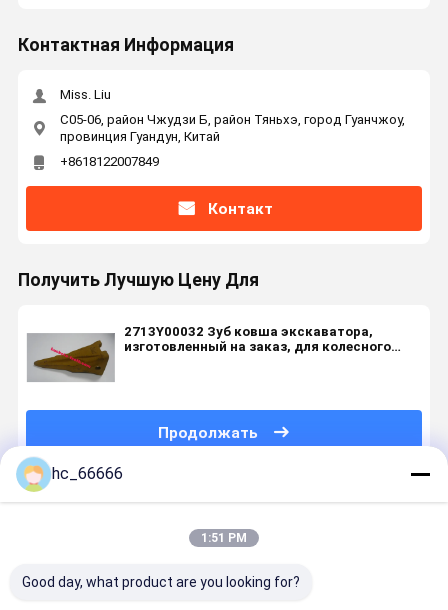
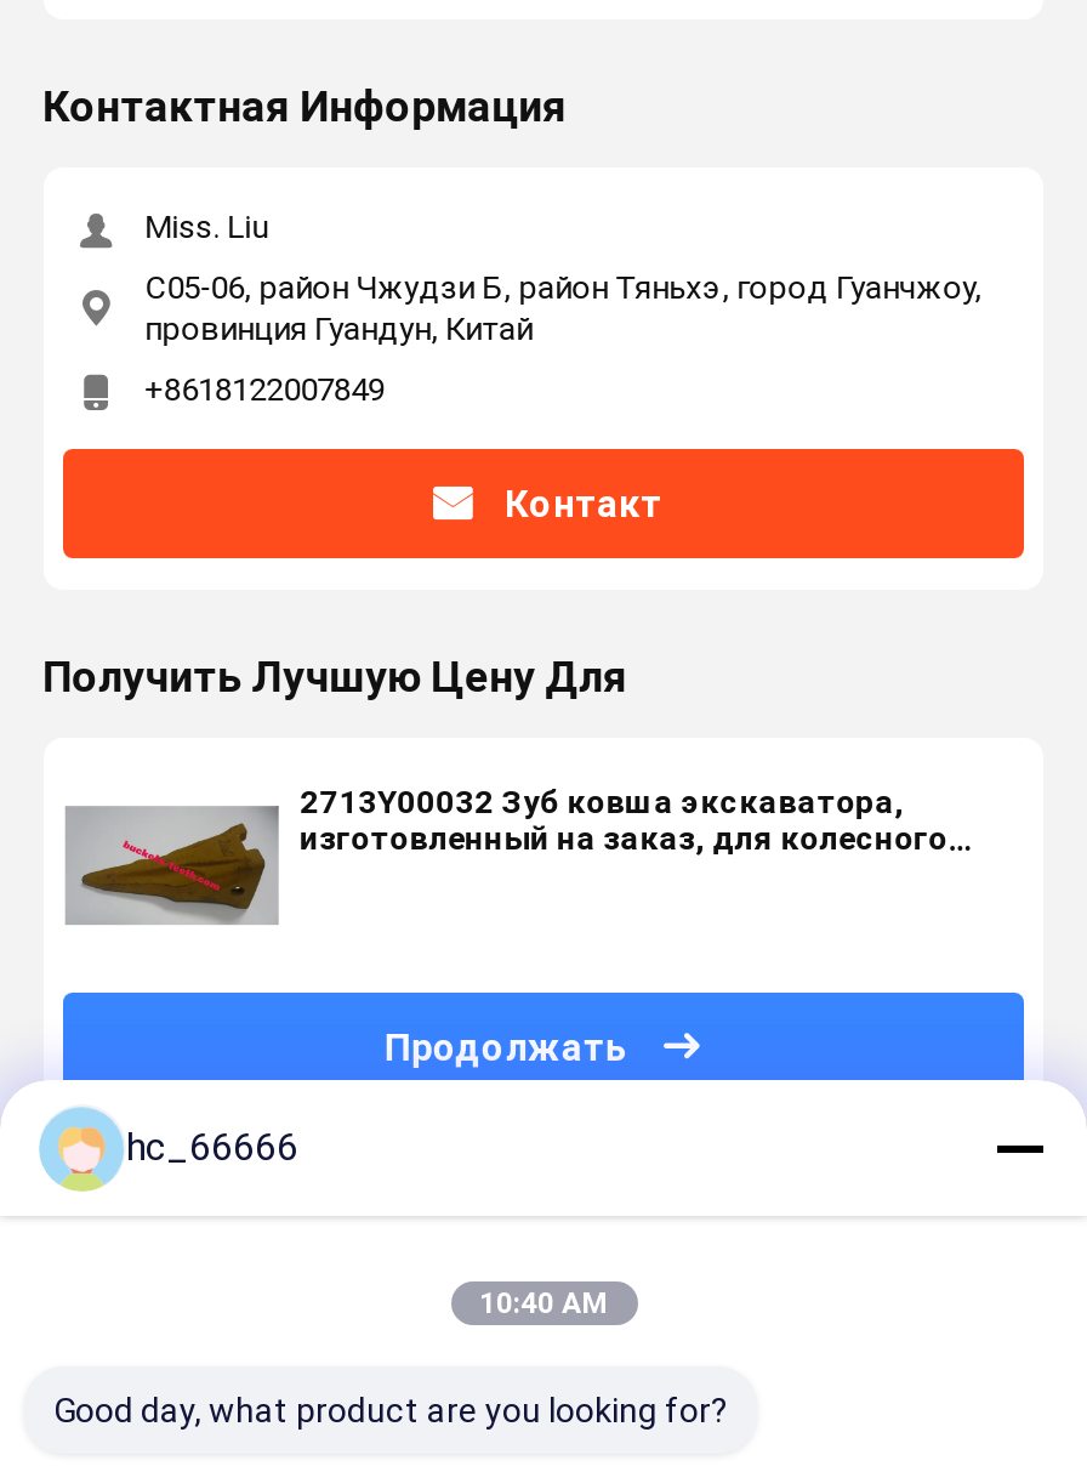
[201,531,247,545] 1:51 PM -> [479,1286,608,1320] 10:40 AM

